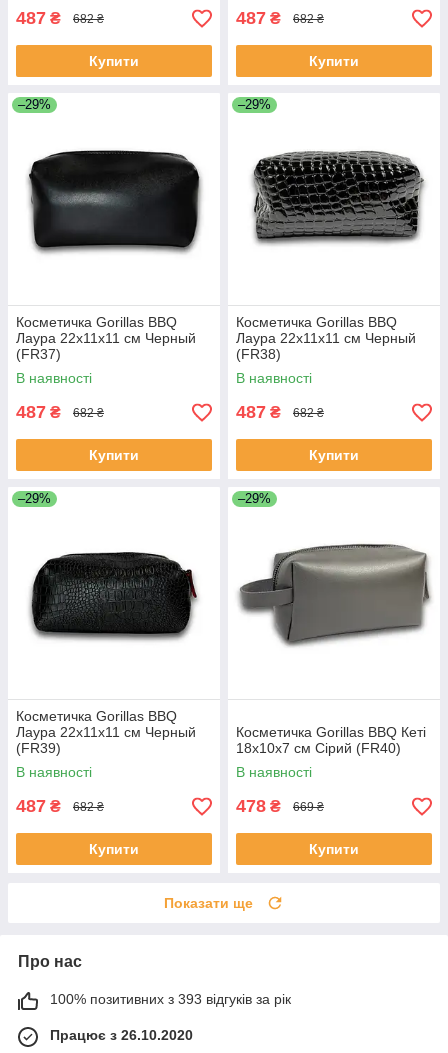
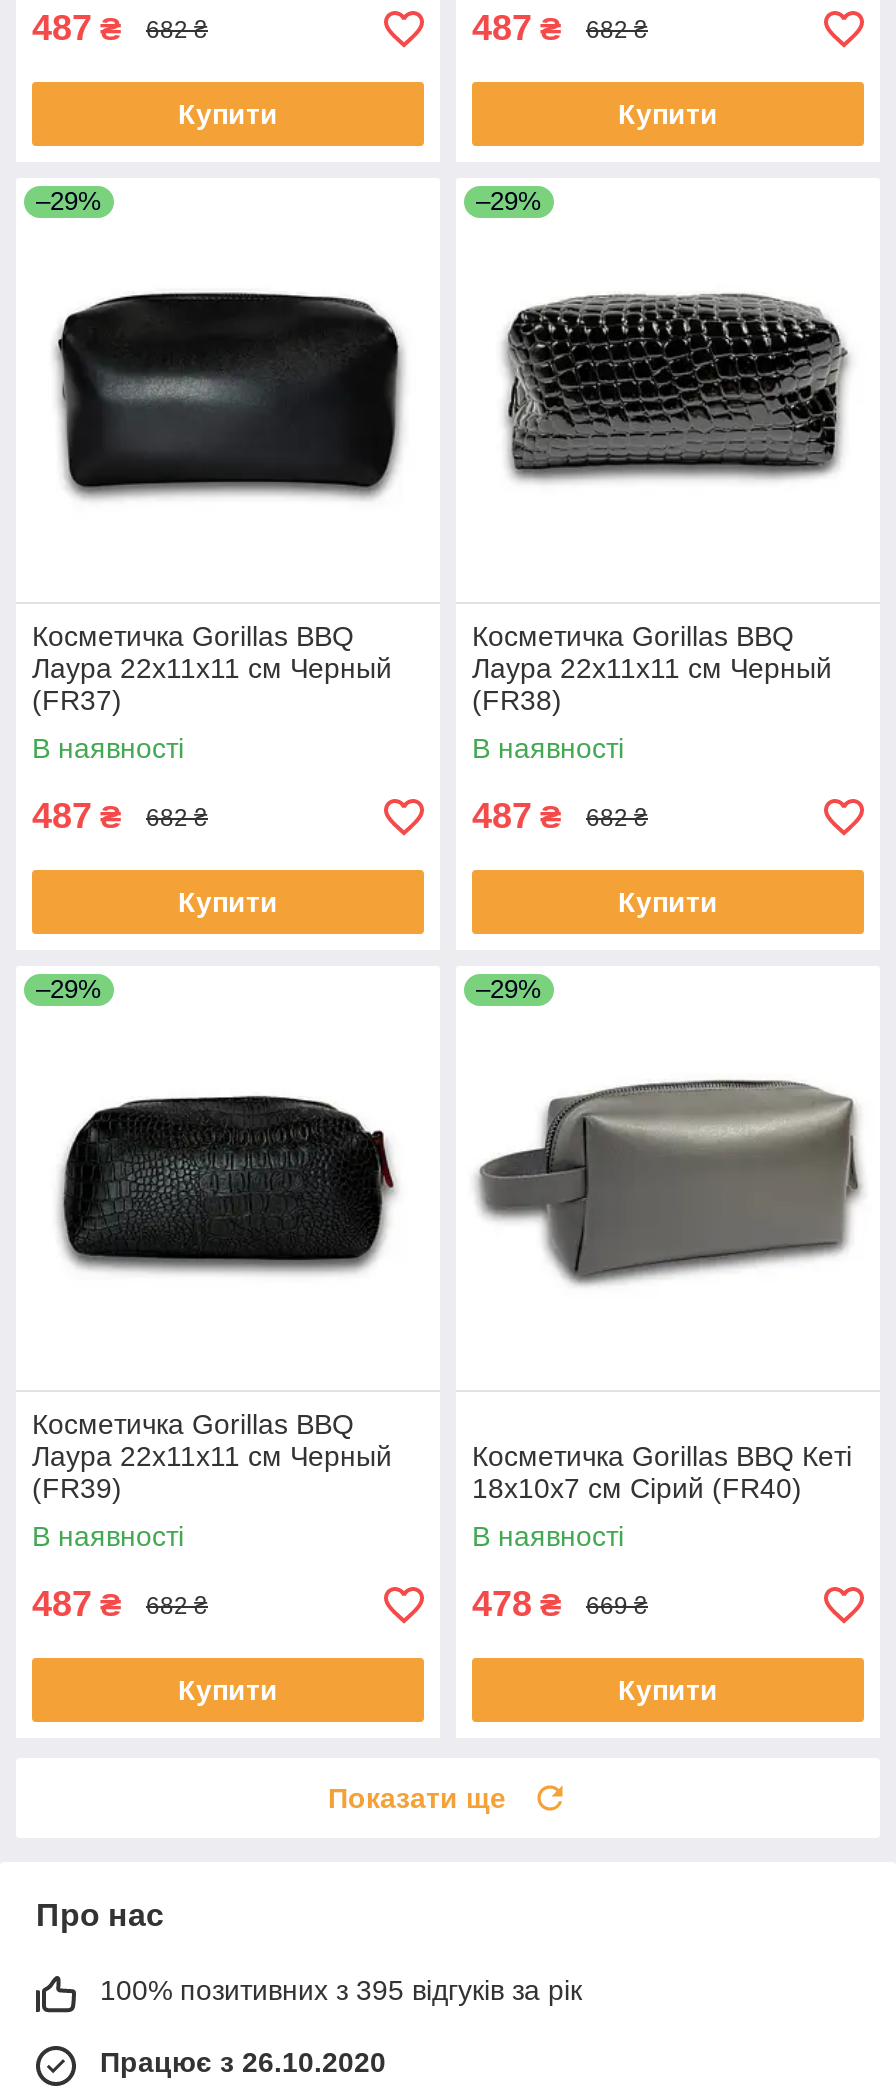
[50,991,291,1007] 100% позитивних з 393 відгуків за рік -> [100,1975,582,2007] 100% позитивних з 395 відгуків за рік

